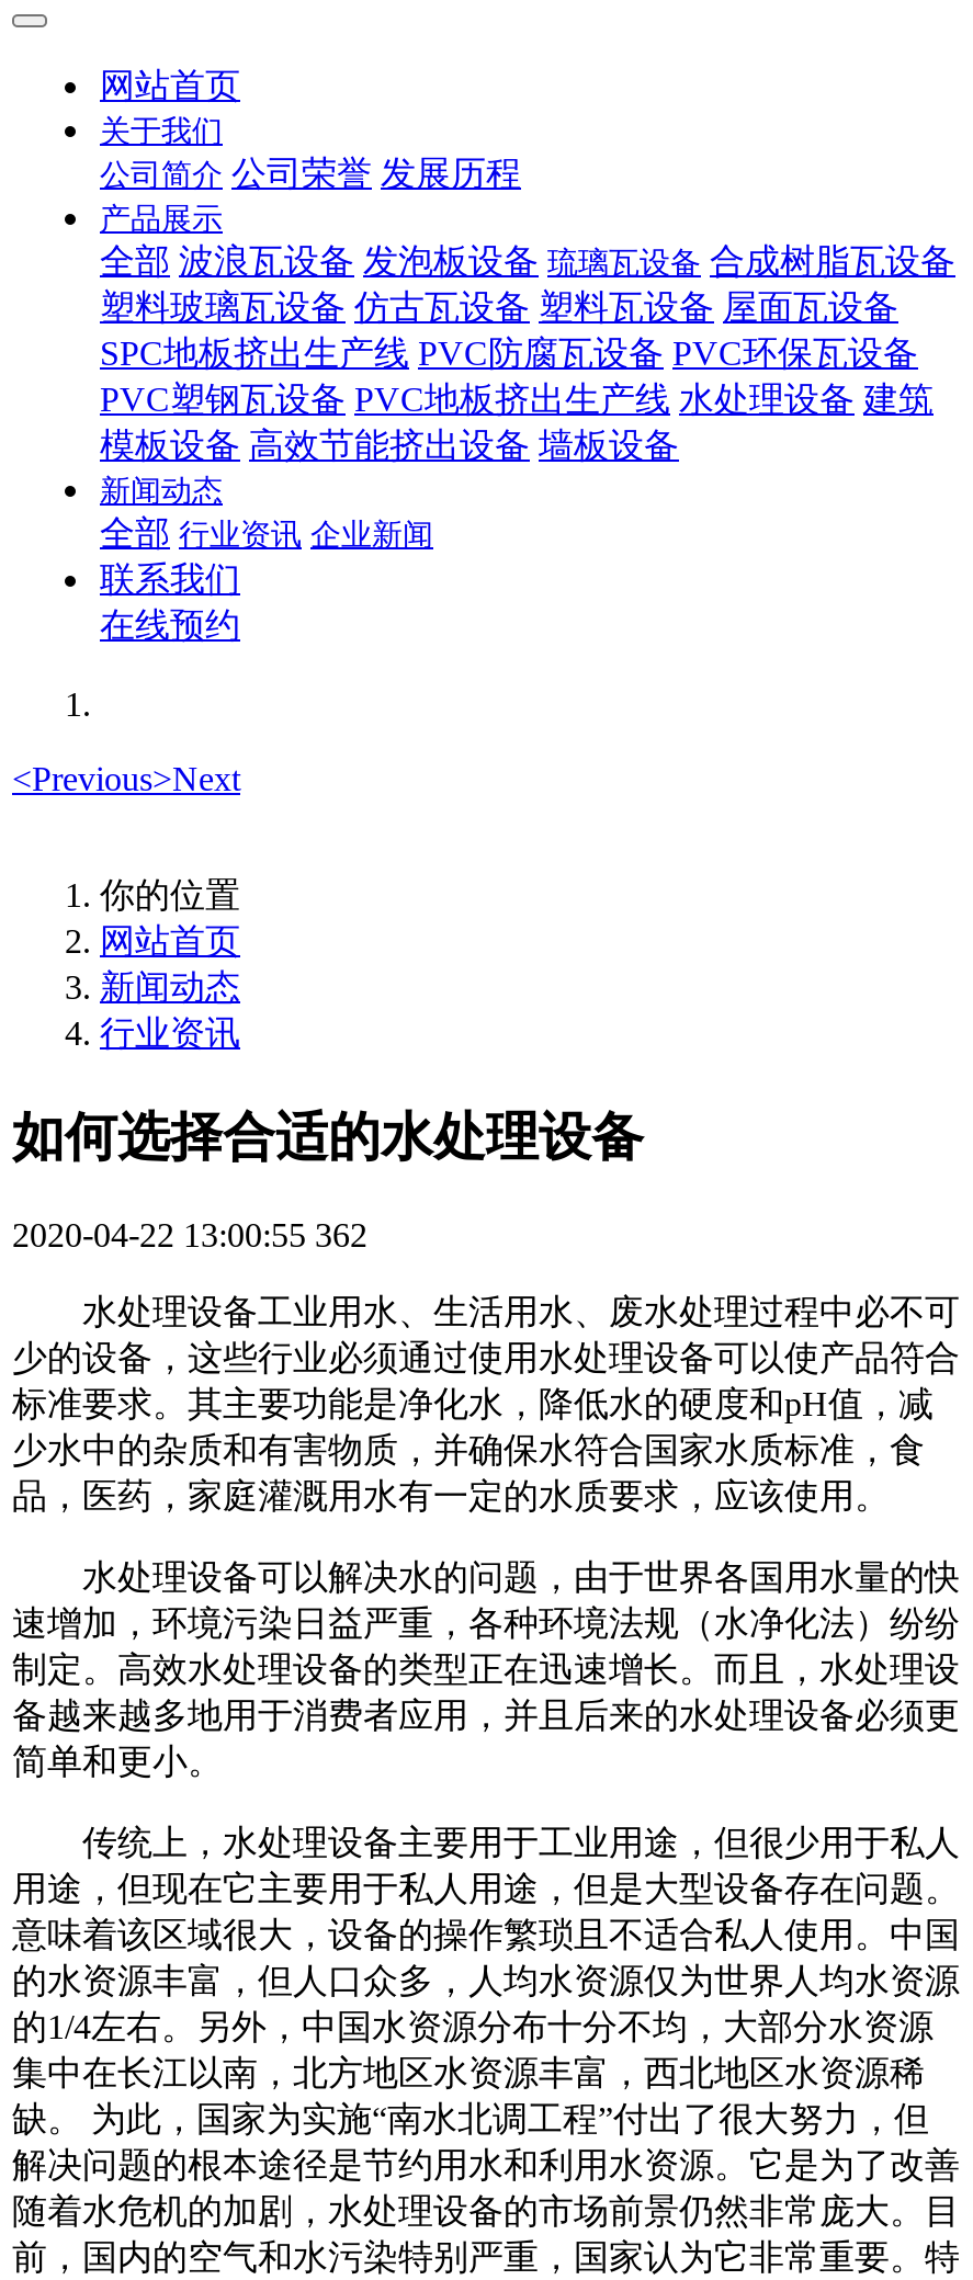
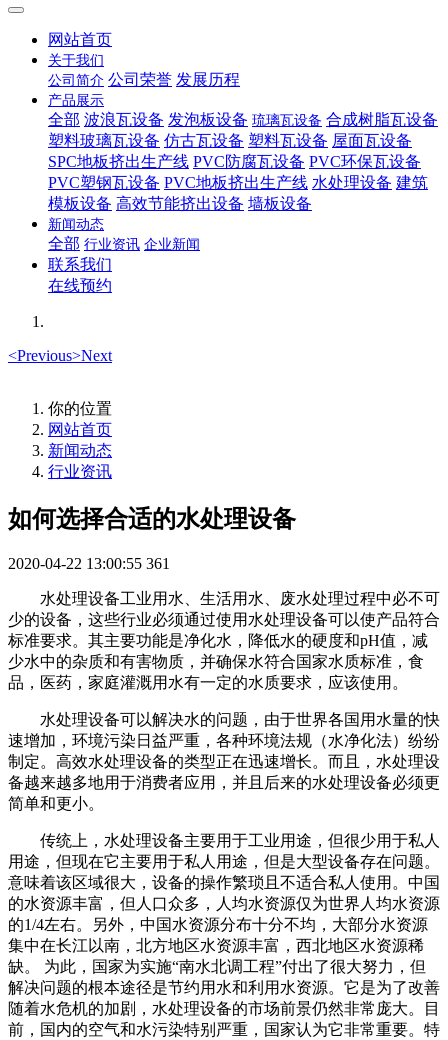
[12,1216,367,1253] 2020-04-22 13:00:55 362 -> [8,555,170,572] 2020-04-22 13:00:55 361

